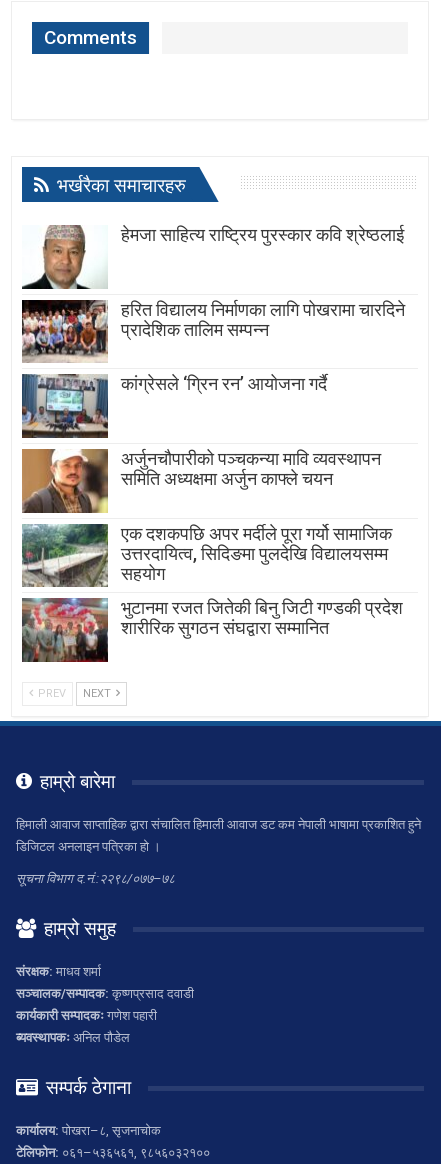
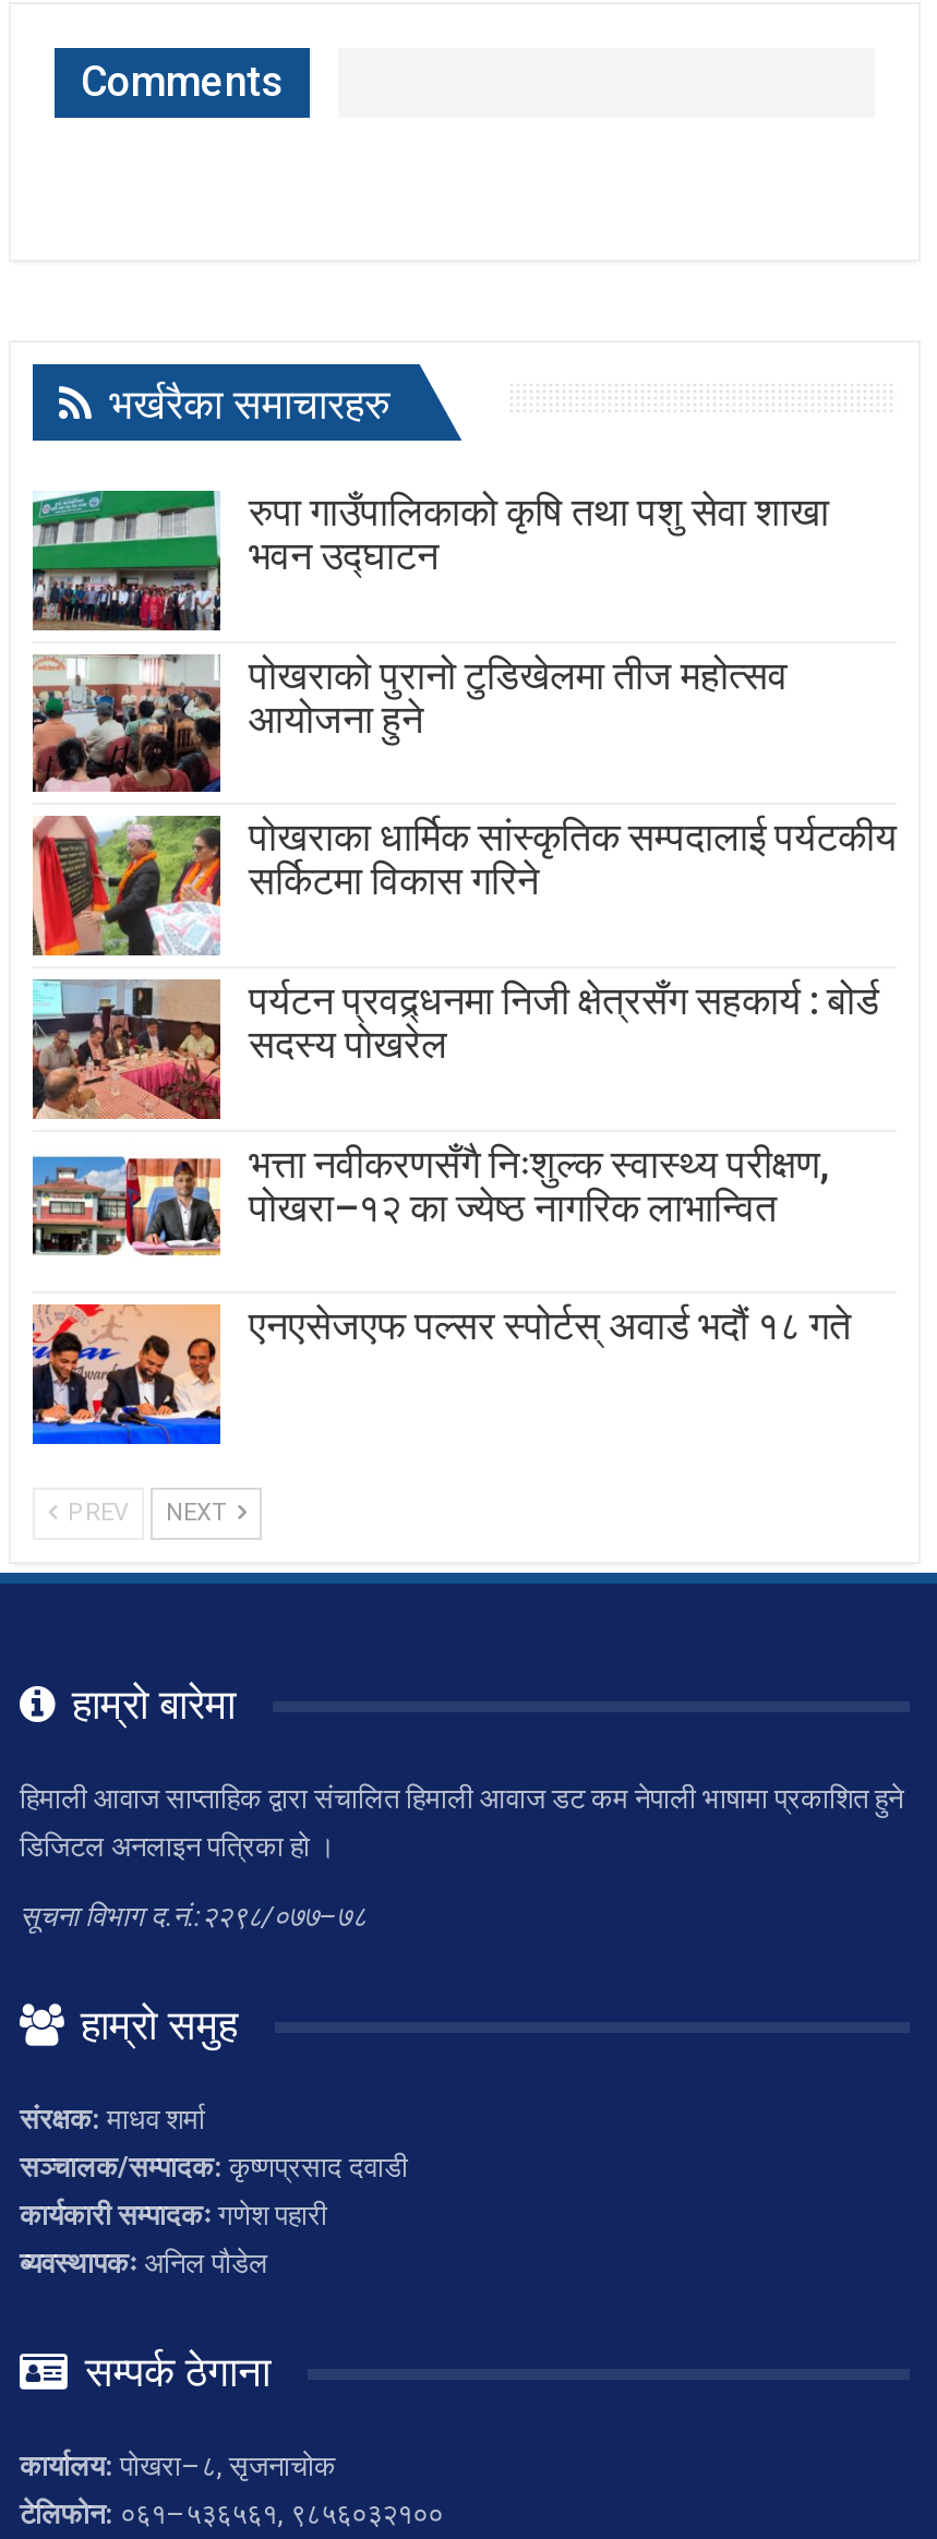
[22,224,404,290] [image] | हेमजा साहित्य राष्ट्रिय पुरस्कार कवि श्रेष्ठलाई -> [31,489,829,633] [image] | रुपा गाउँपालिकाको कृषि तथा पशु सेवा शाखा | भवन उद्घाटन
[21,299,405,363] [image] | हरित विद्यालय निर्माणका लागि पोखरामा चारदिने | प्रादेशिक तालिम सम्पन्न -> [33,652,788,794] [image] | पोखराको पुरानो टुडिखेलमा तीज महोत्सव | आयोजना हुने
[21,373,327,439] [image] | कांग्रेसले ‘ग्रिन रन’ आयोजना गर्दै -> [31,814,897,958] [image] | पोखराका धार्मिक सांस्कृतिक सम्पदालाई पर्यटकीय | सर्किटमा विकास गरिने
[21,448,381,514] [image] | अर्जुनचौपारीको पञ्चकन्या मावि व्यवस्थापन | समिति अध्यक्षमा अर्जुन काफ्ले चयन -> [31,977,879,1121] [image] | पर्यटन प्रवद्र्धनमा निजी क्षेत्रसँग सहकार्य : बोर्ड | सदस्य पोखरेल
[21,523,392,588] [image] | एक दशकपछि अपर मर्दीले पूरा गर्यो सामाजिक | उत्तरदायित्व, सिदिङमा पुलदेखि विद्यालयसम्म | सहयोग -> [31,1140,829,1280] [image] | भत्ता नवीकरणसँगै निःशुल्क स्वास्थ्य परीक्षण, | पोखरा–१२ का ज्येष्ठ नागरिक लाभान्वित
[21,597,403,663] [image] | भुटानमा रजत जितेकी बिनु जिटी गण्डकी प्रदेश | शारीरिक सुगठन संघद्वारा सम्मानित -> [31,1302,851,1446] [image] | एनएसेजएफ पल्सर स्पोर्टस् अवार्ड भदौं १८ गते

